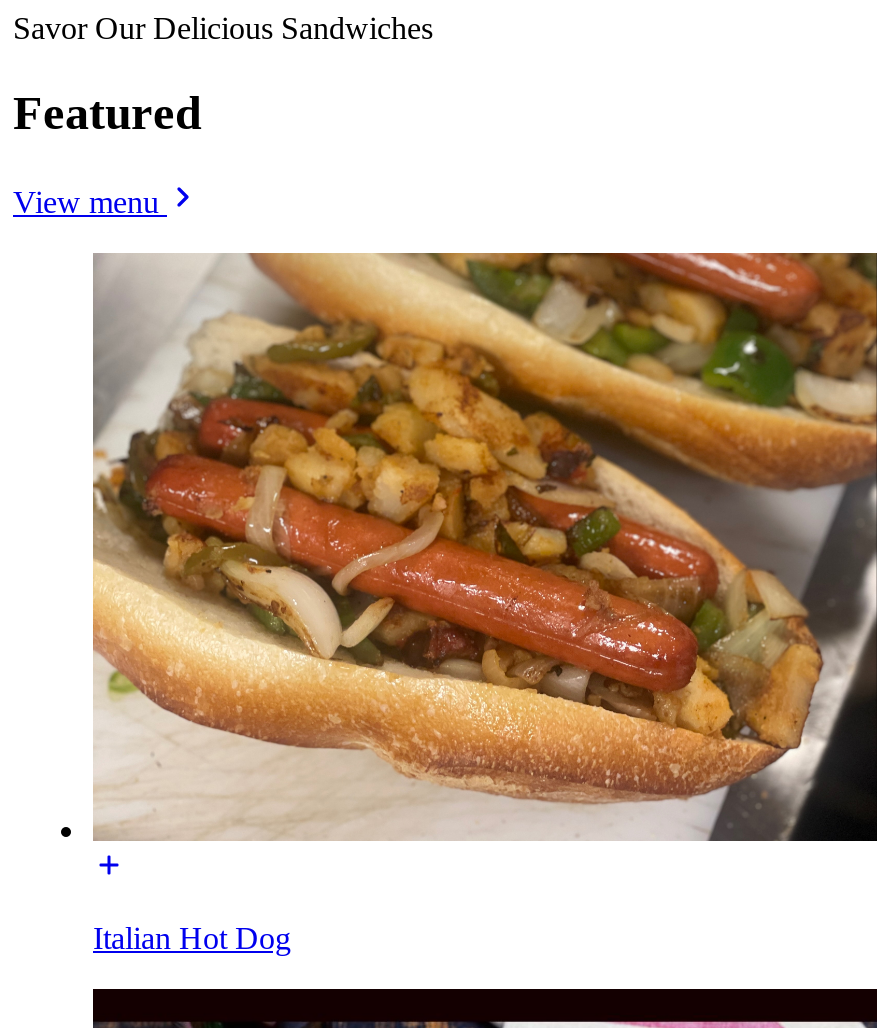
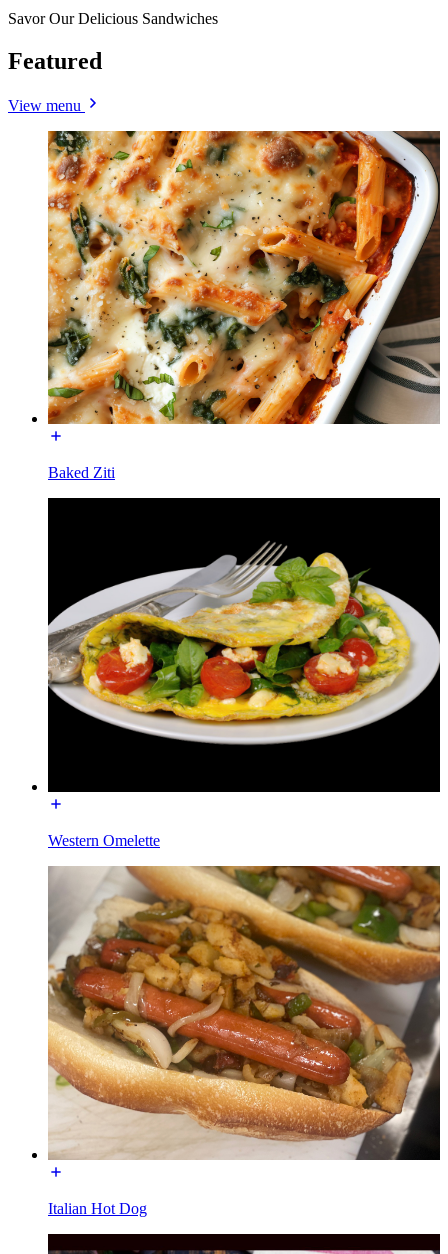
none -> [47,130,441,481] [image] | Baked Ziti
none -> [47,514,440,849] [image] | Western Omelette

